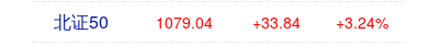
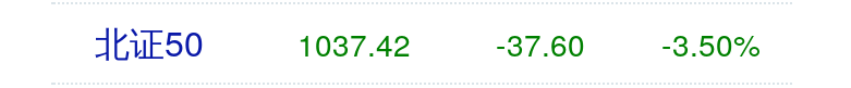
[156,11,213,33] 1079.04 -> [297,22,411,66] 1037.42
[252,11,301,33] +33.84 -> [496,22,585,66] -37.60
[336,11,388,33] +3.24% -> [661,22,759,66] -3.50%

